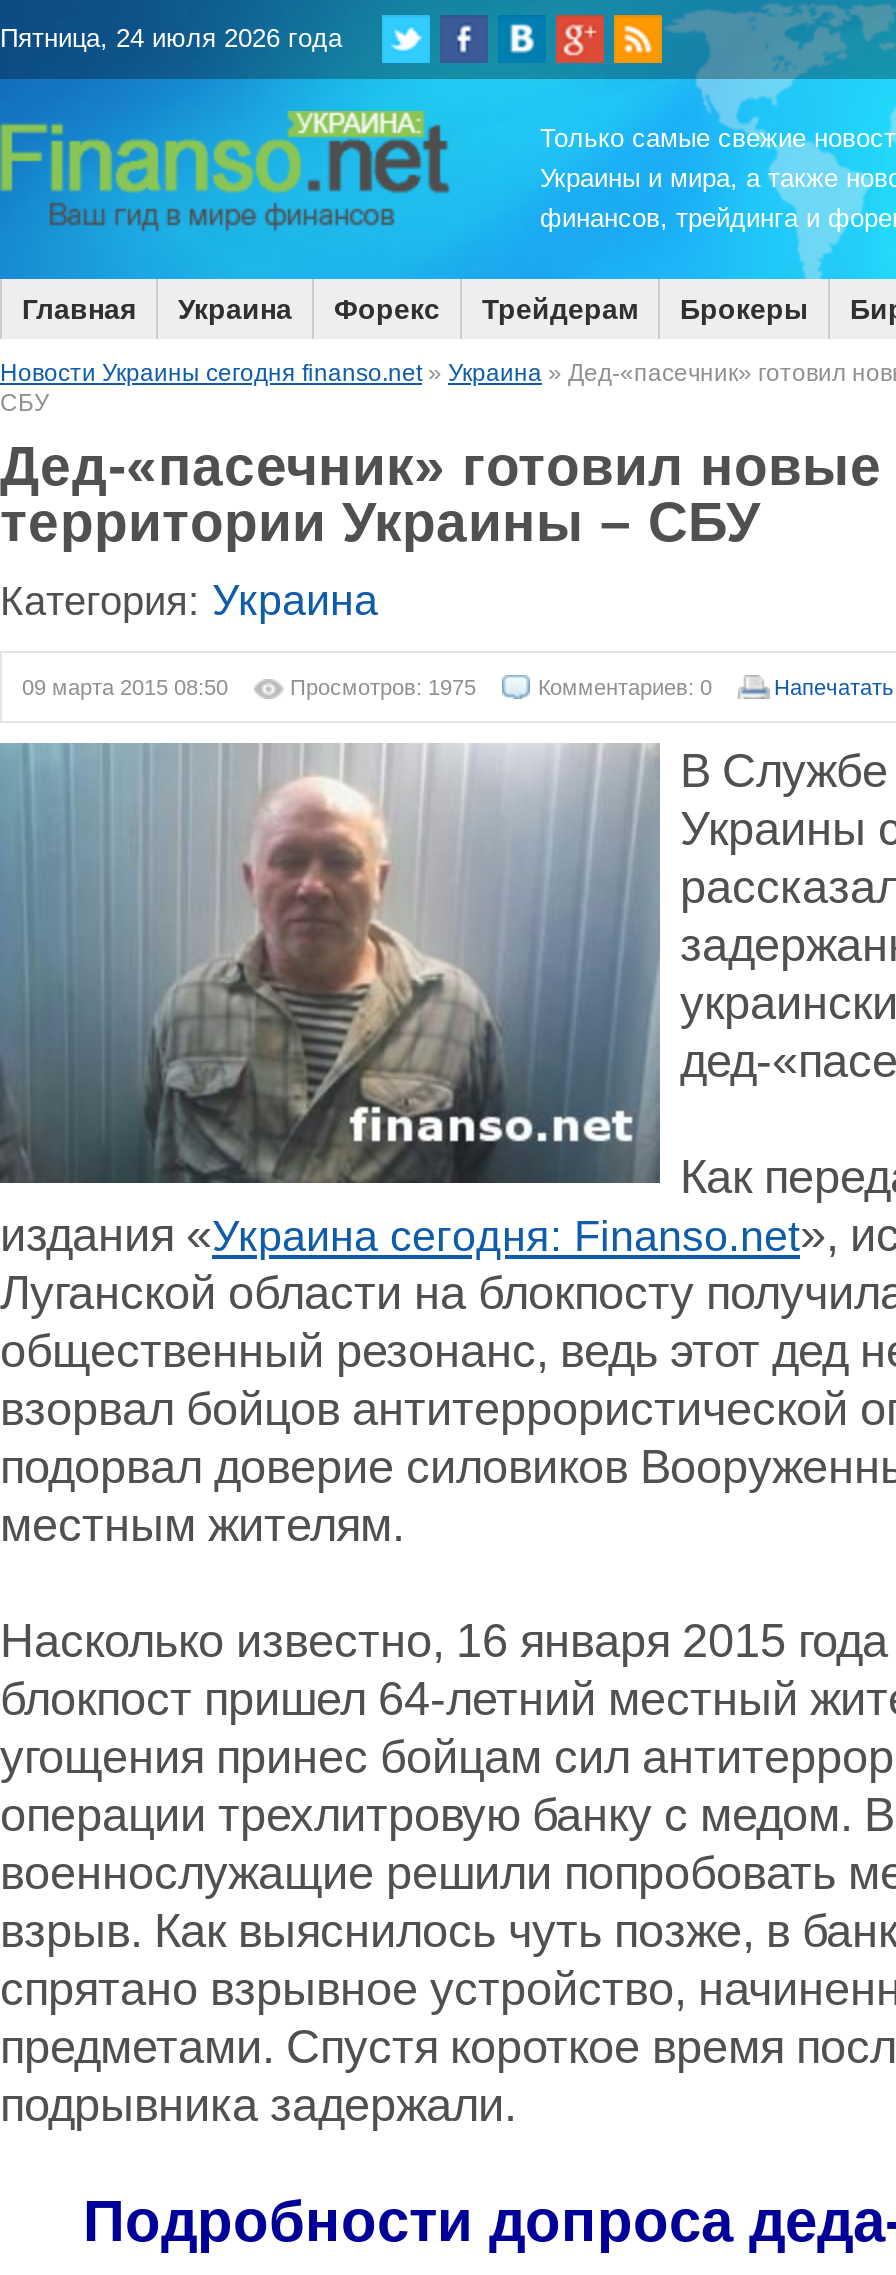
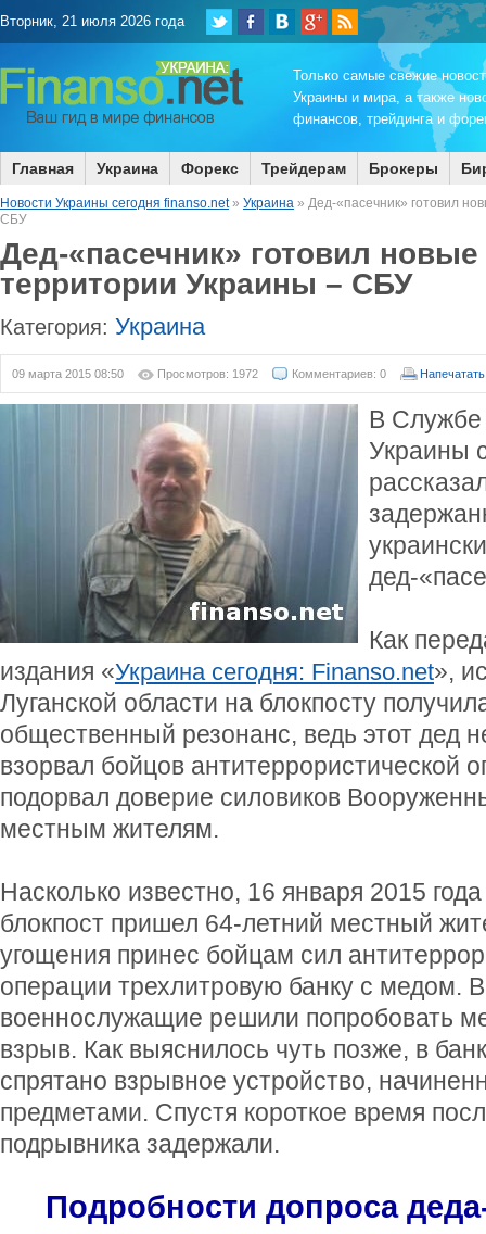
[0,23,342,53] Пятница, 24 июля 2026 года -> [0,13,184,29] Вторник, 21 июля 2026 года
[290,675,476,699] Просмотров: 1975 -> [157,367,258,380] Просмотров: 1972

